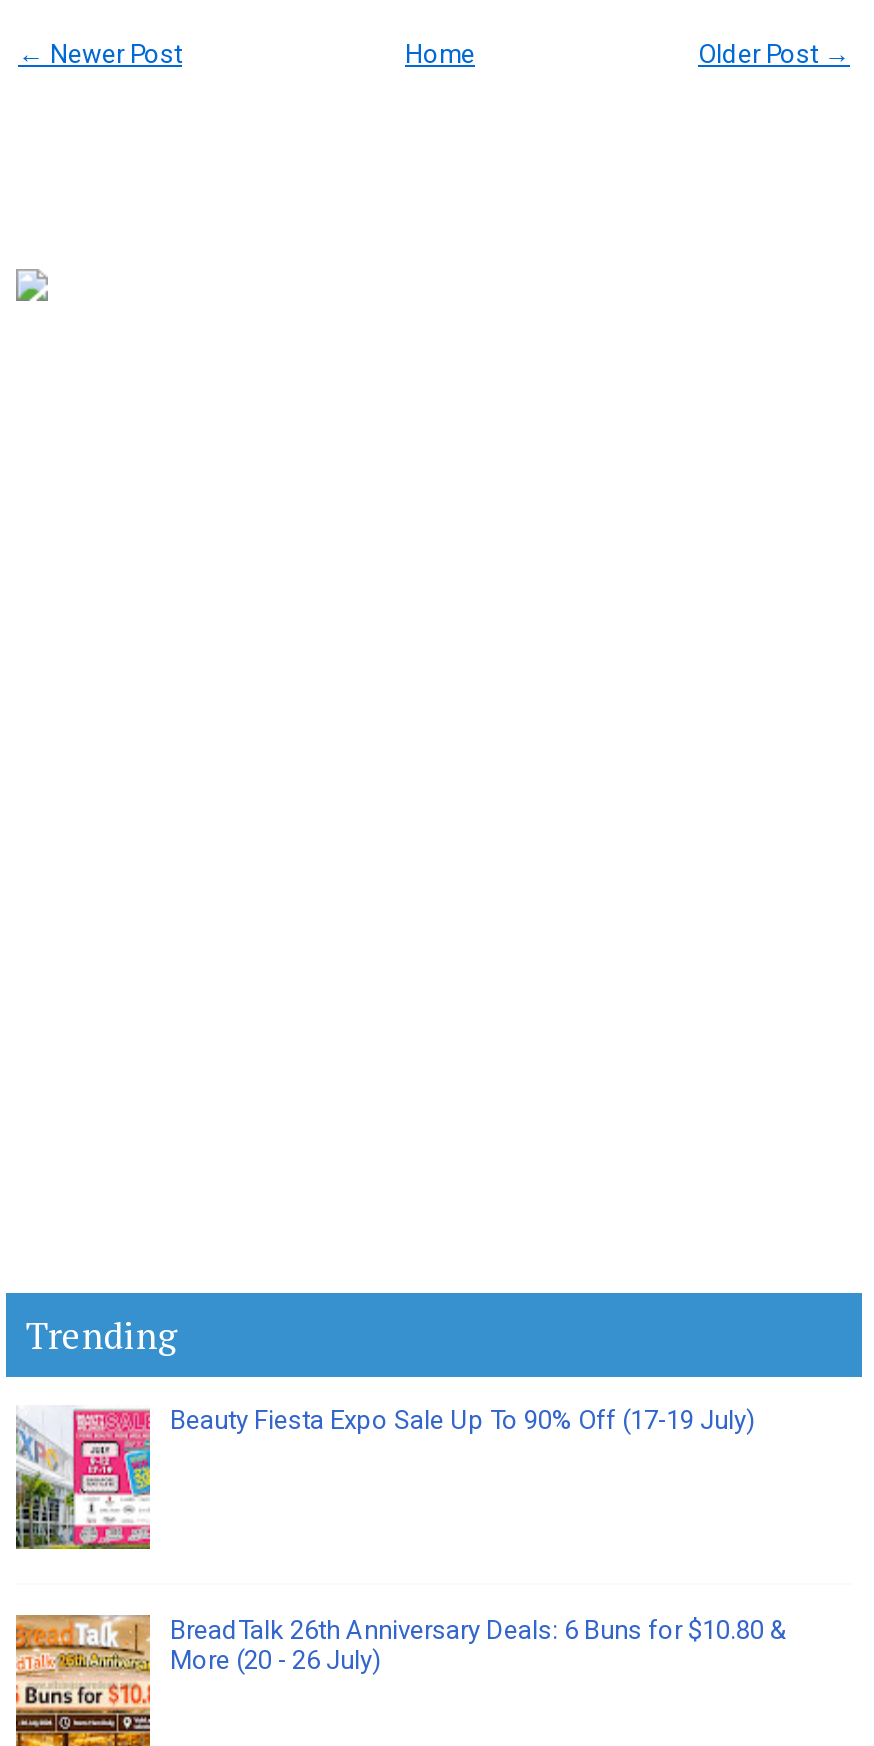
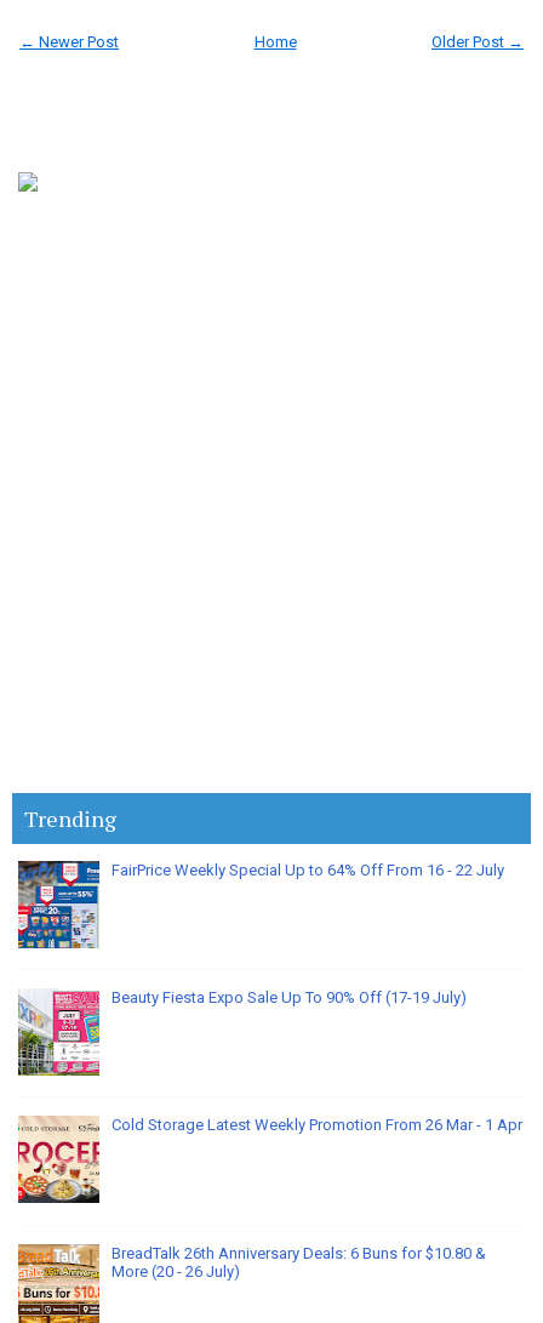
none -> [17,860,504,950] [image] | FairPrice Weekly Special Up to 64% Off From 16 - 22 July
none -> [17,1116,522,1204] [image] | Cold Storage Latest Weekly Promotion From 26 Mar - 1 Apr

